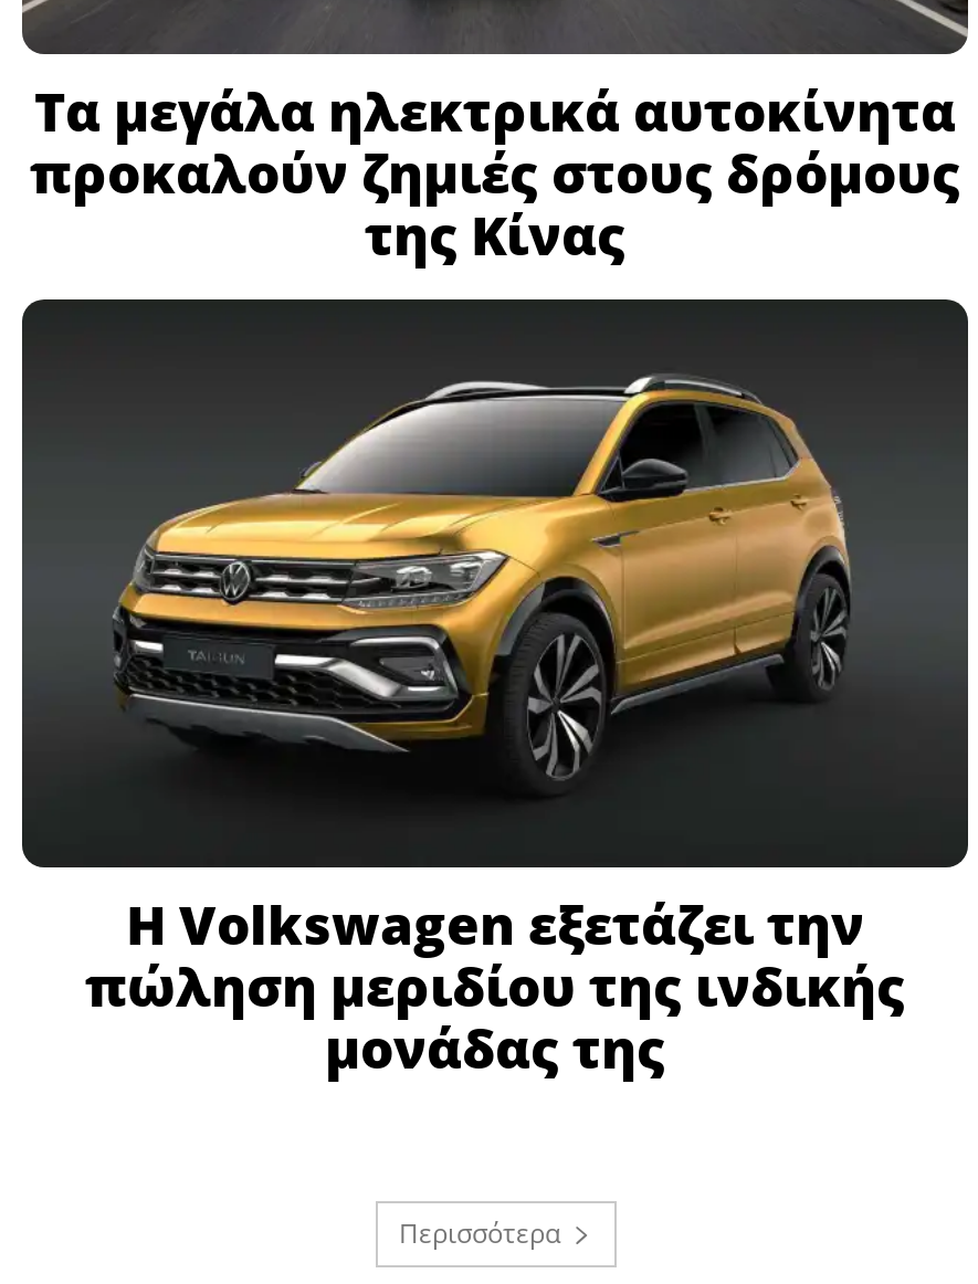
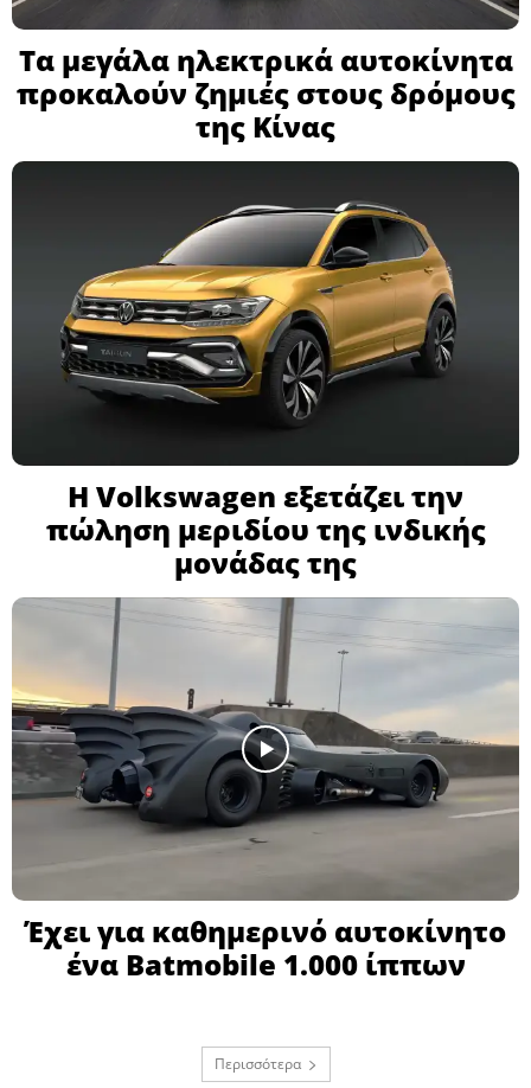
none -> [11,596,520,984] [image] | Έχει για καθημερινό αυτοκίνητο | ένα Batmobile 1.000 ίππων

